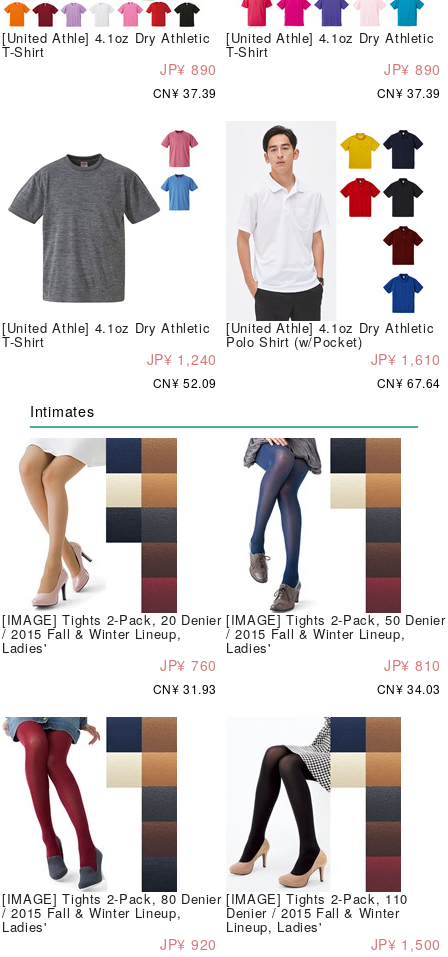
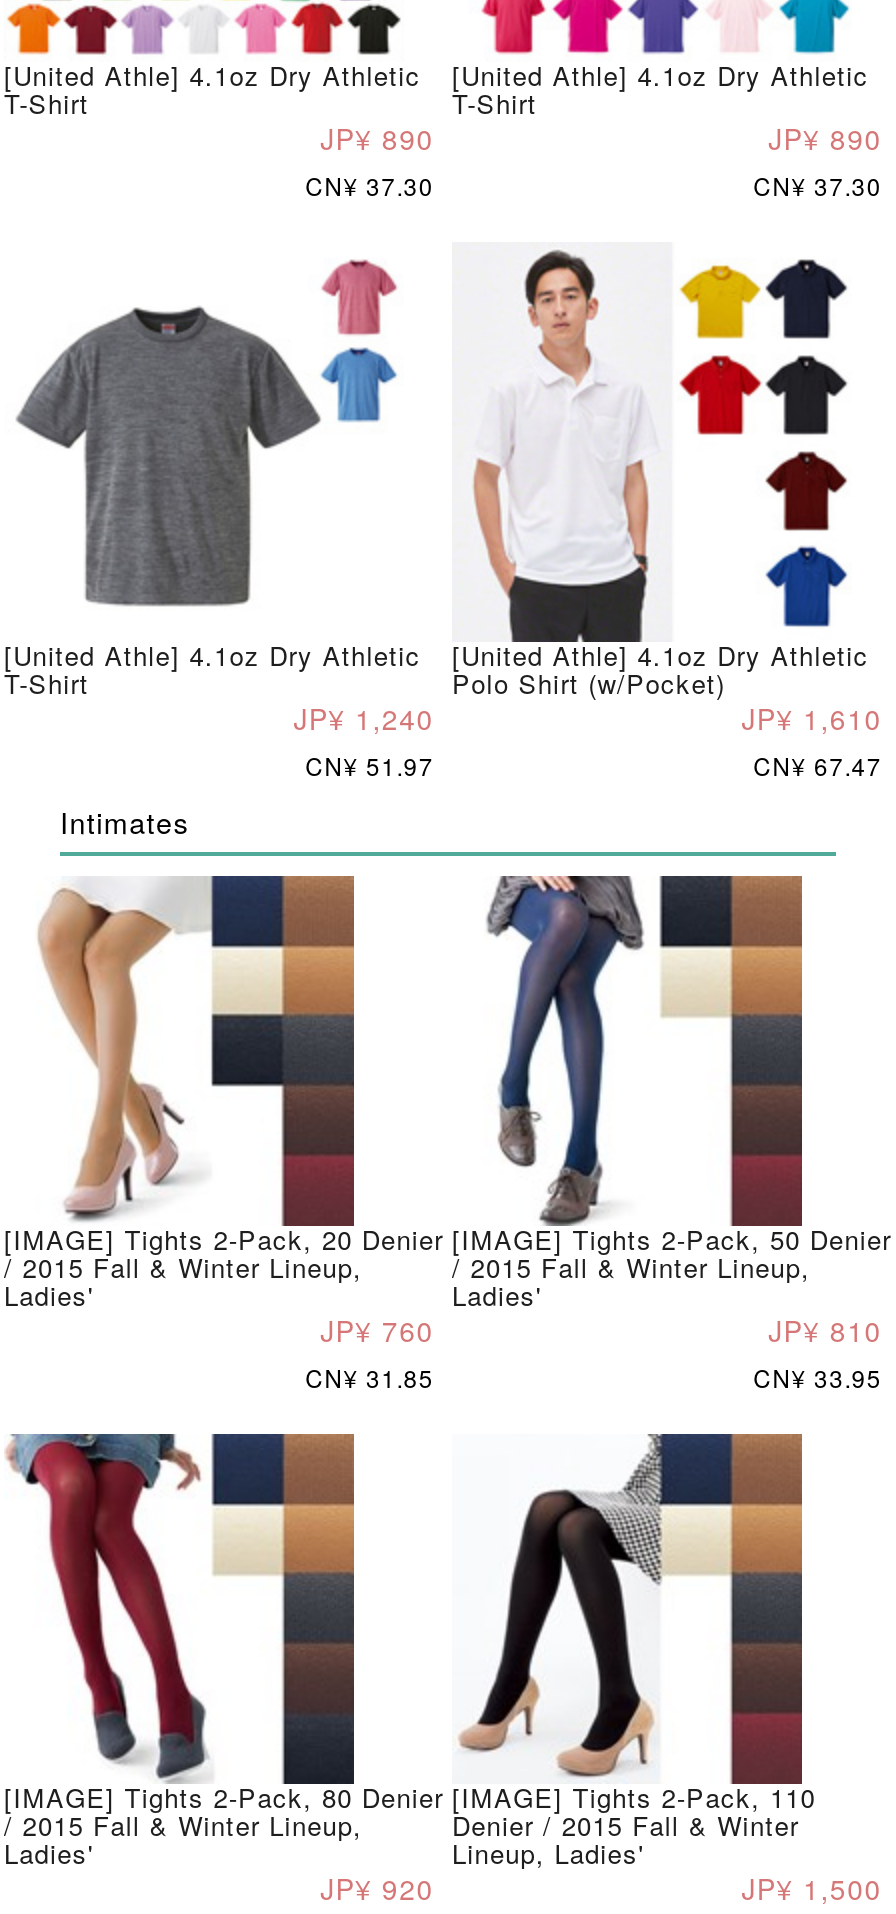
[153,84,217,101] CN¥ 37.39 -> [305,169,434,203] CN¥ 37.30
[377,84,441,101] CN¥ 37.39 -> [753,169,882,203] CN¥ 37.30
[153,374,217,391] CN¥ 52.09 -> [305,749,434,783] CN¥ 51.97
[377,374,441,391] CN¥ 67.64 -> [753,749,882,783] CN¥ 67.47
[153,680,217,697] CN¥ 31.93 -> [305,1360,434,1394] CN¥ 31.85
[377,680,441,697] CN¥ 34.03 -> [753,1360,882,1394] CN¥ 33.95

